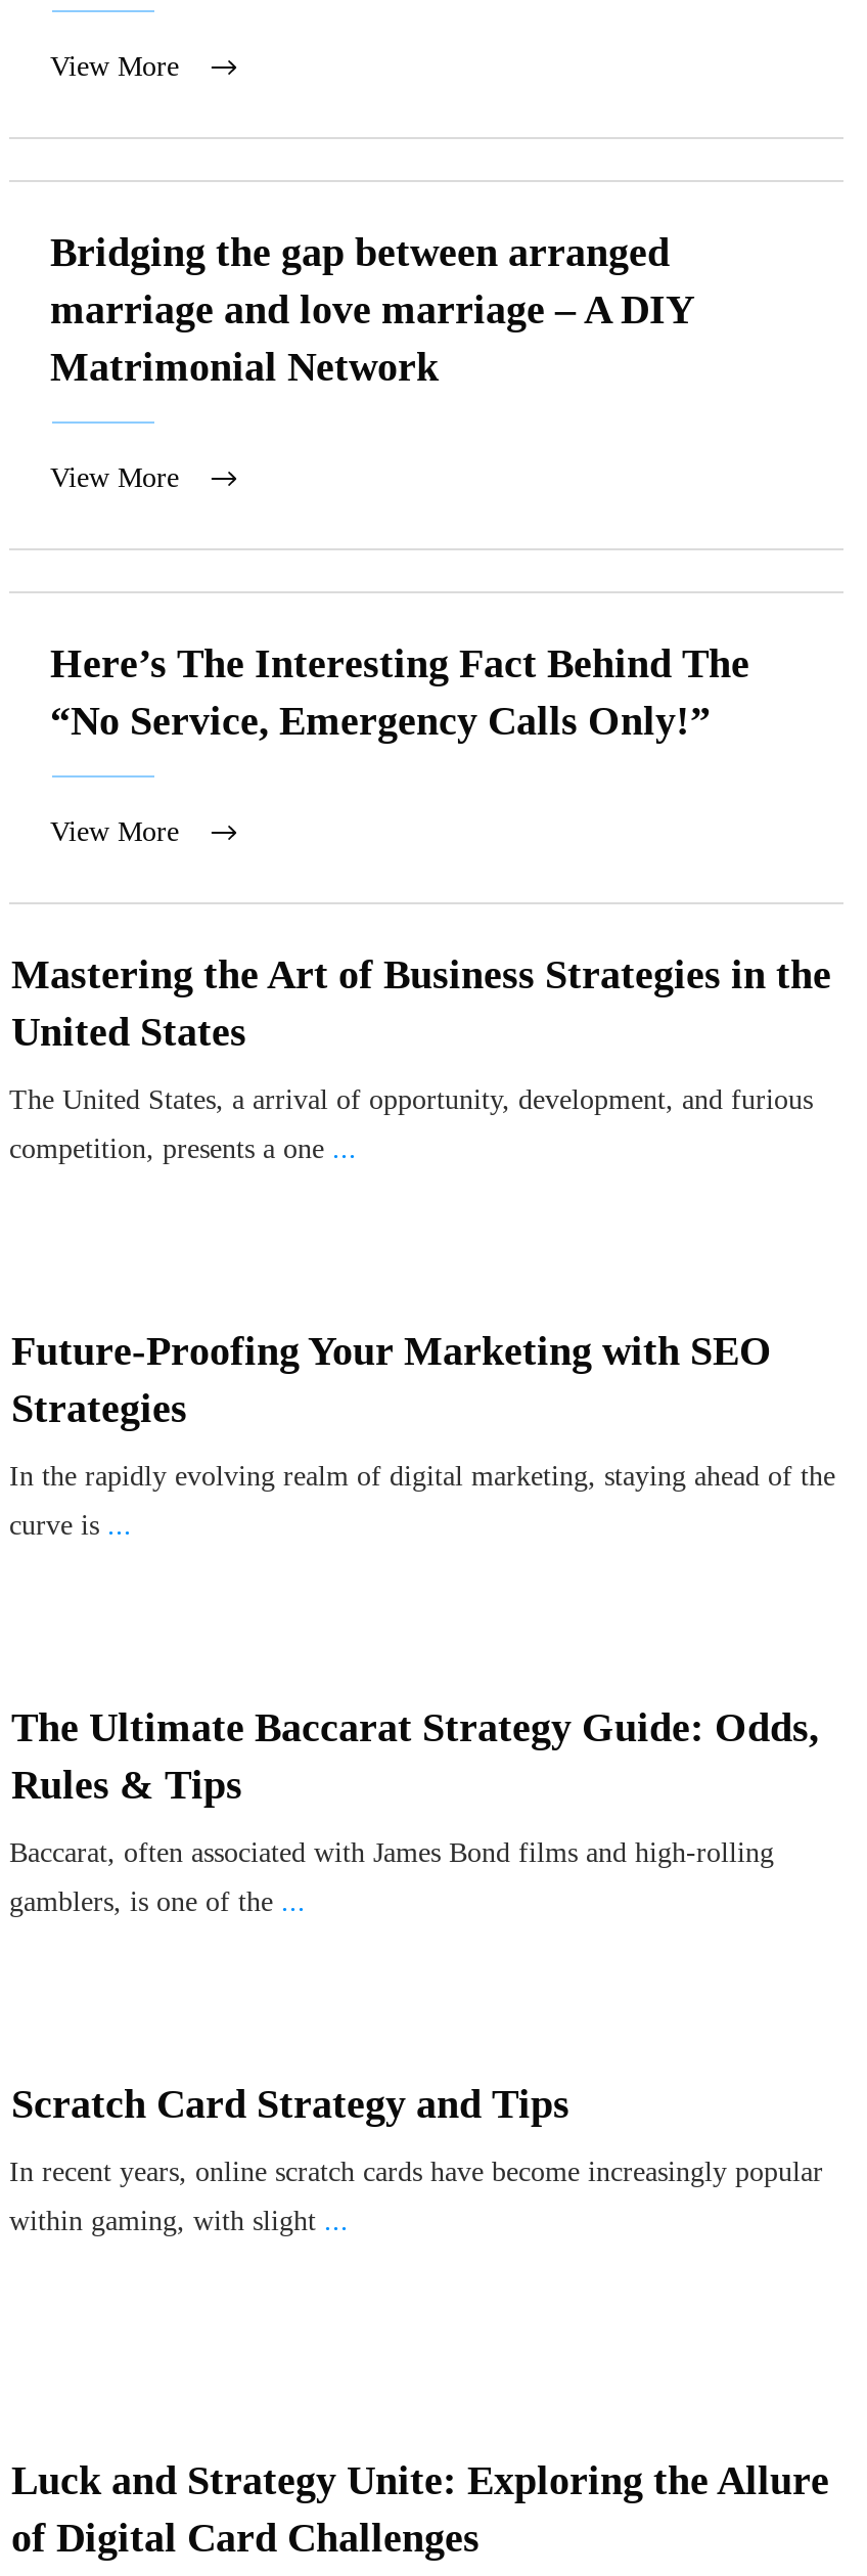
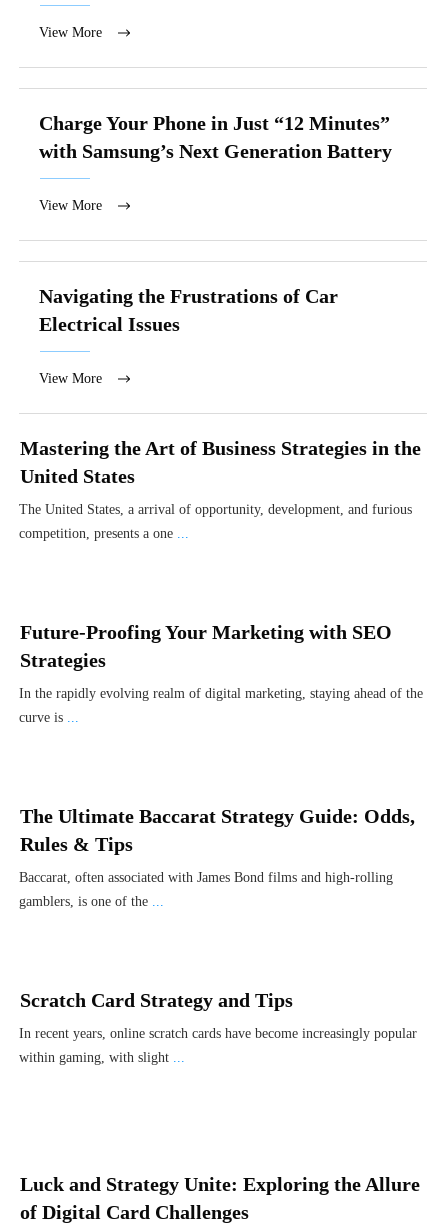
[50,230,692,390] Bridging the gap between arranged | marriage and love marriage – A DIY | Matrimonial Network -> [39,112,392,162] Charge Your Phone in Just “12 Minutes” | with Samsung’s Next Generation Battery
[50,641,749,744] Here’s The Interesting Fact Behind The | “No Service, Emergency Calls Only!” -> [39,285,338,335] Navigating the Frustrations of Car | Electrical Issues

